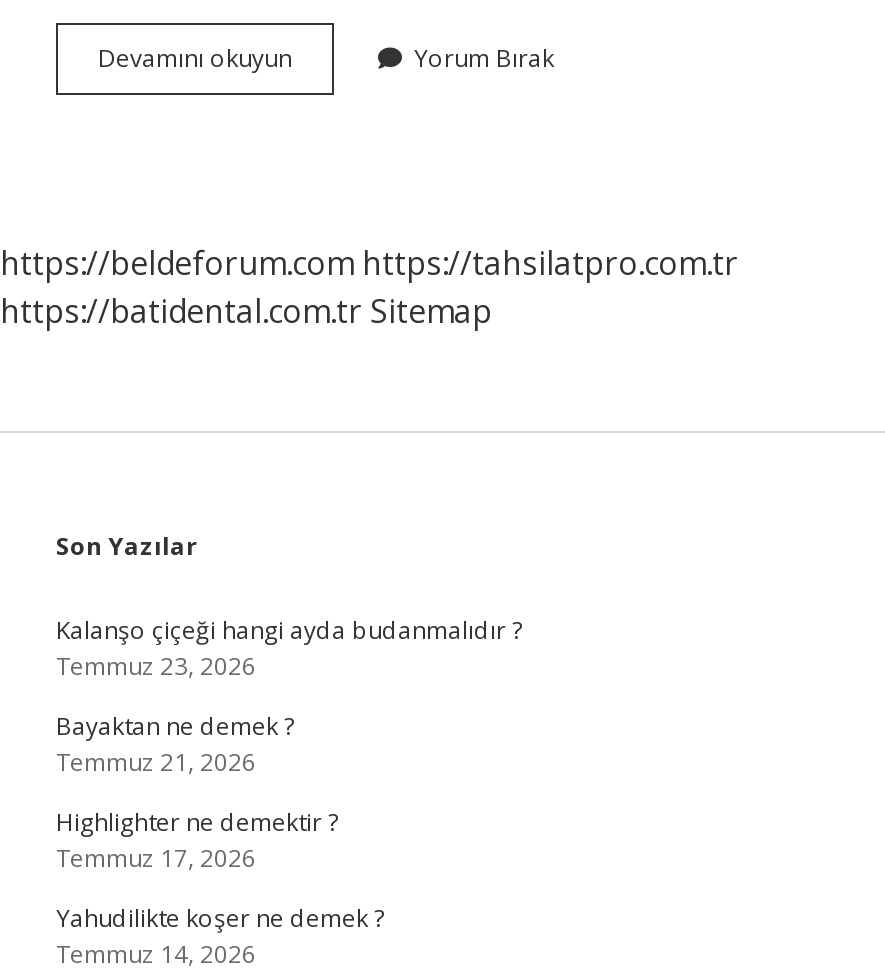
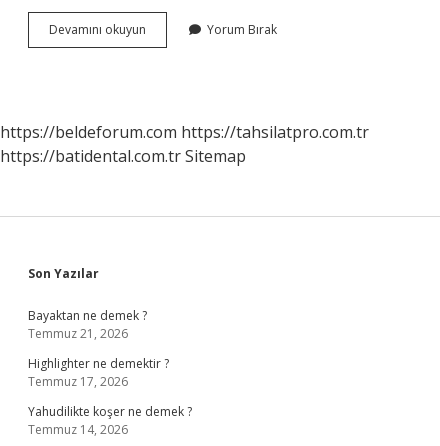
[56,613,522,683] Kalanşo çiçeği hangi ayda budanmalıdır ? | Temmuz 23, 2026 -> none

